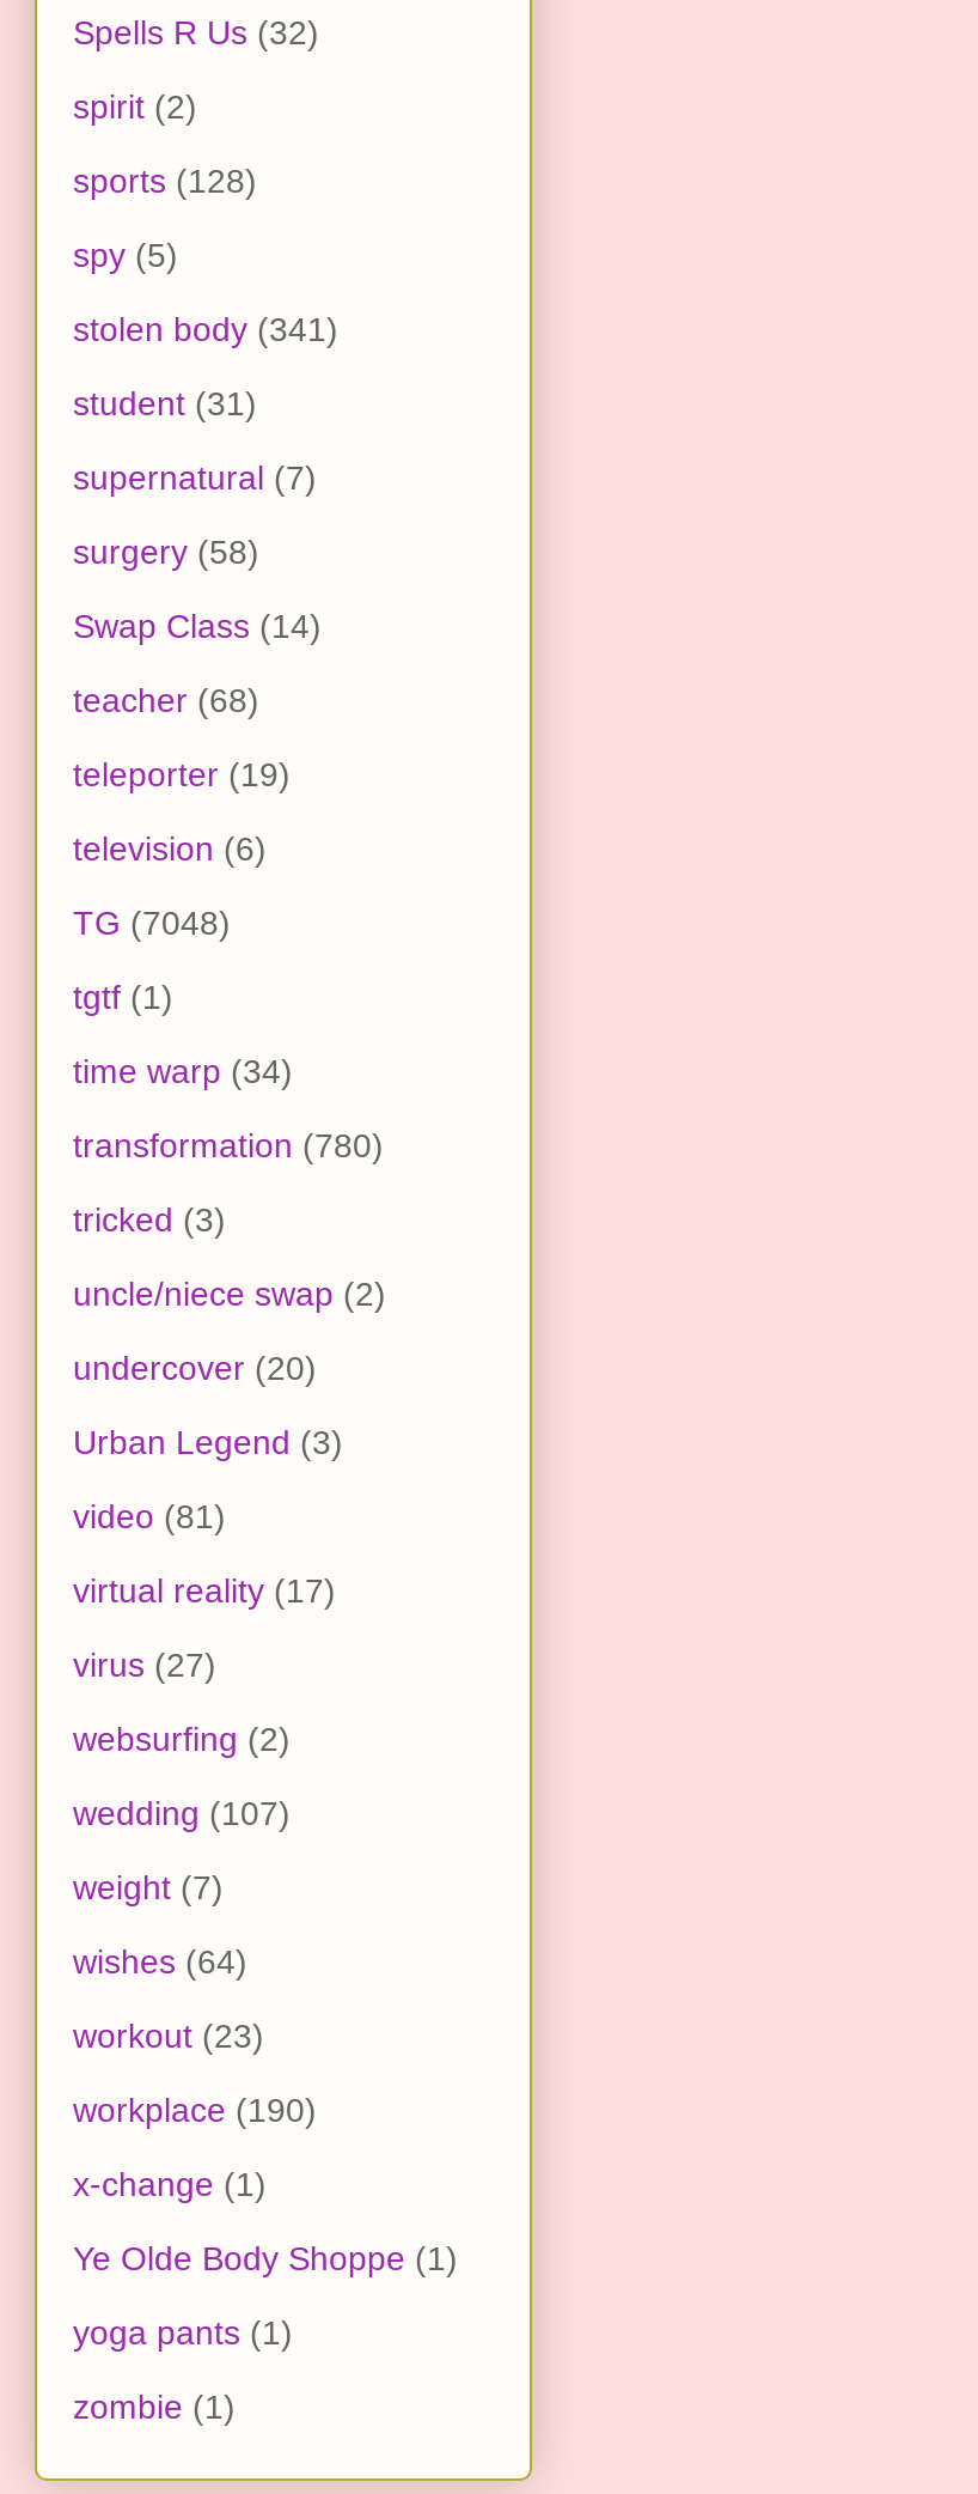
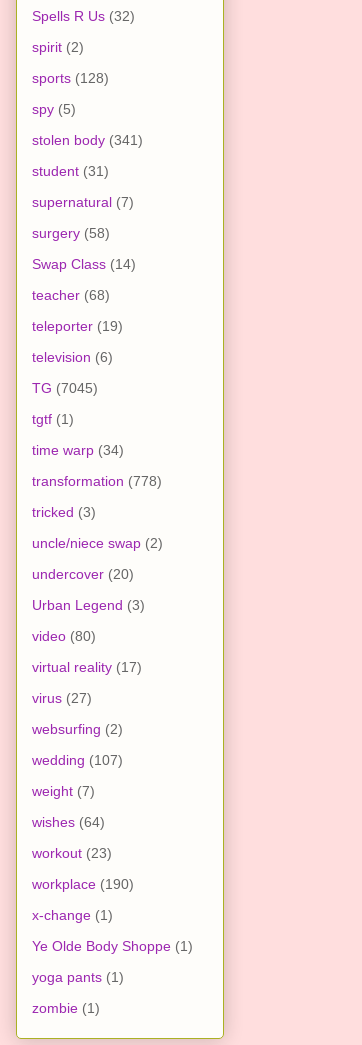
[73,903,231,941] TG (7048) -> [32,380,98,396] TG (7045)
[73,1125,384,1163] transformation (780) -> [32,473,162,489] transformation (778)
[73,1496,226,1534] video (81) -> [32,628,96,644] video (80)

